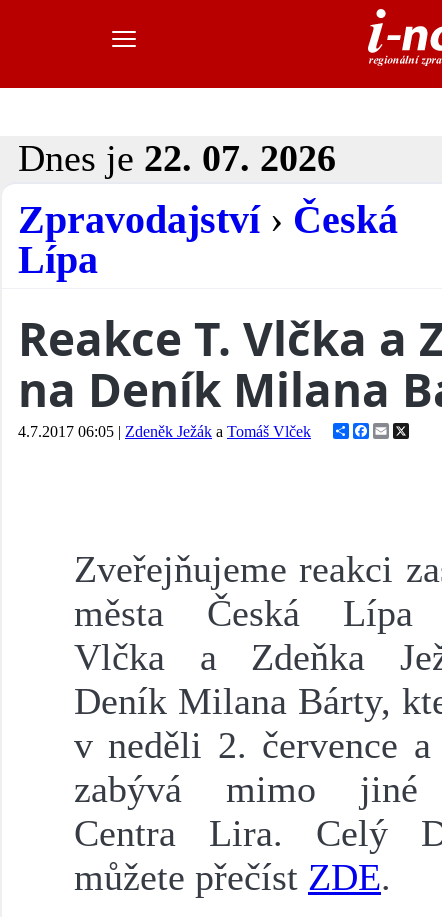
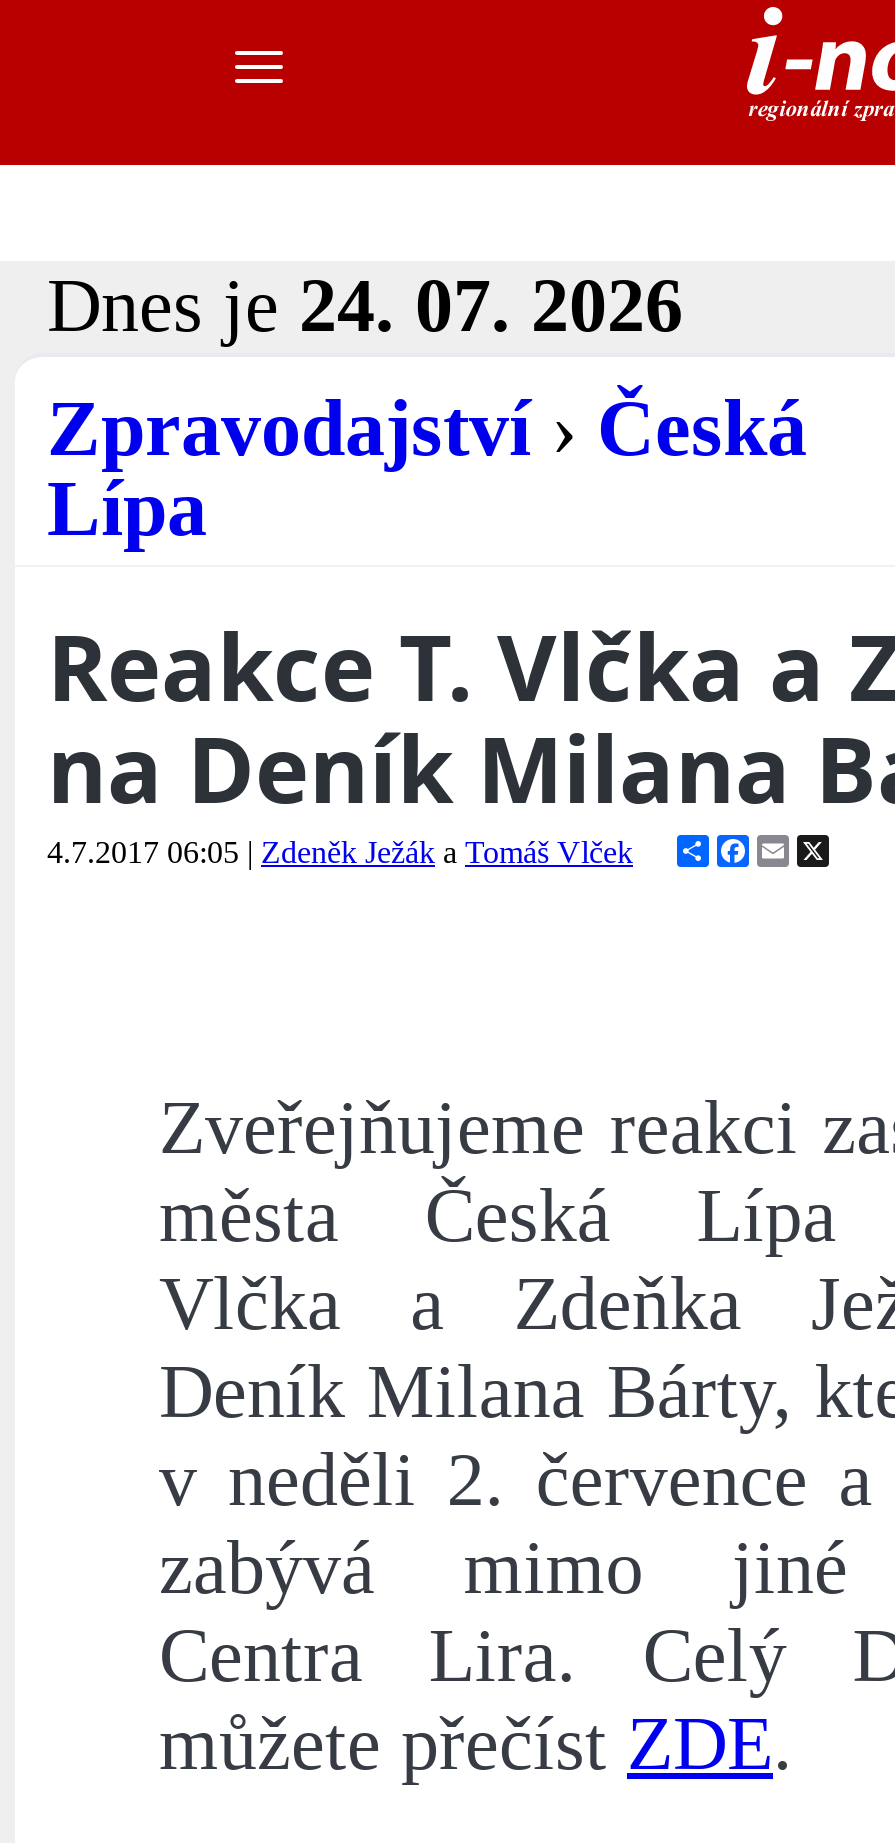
[18,137,336,179] Dnes je 22. 07. 2026 -> [47,264,683,348] Dnes je 24. 07. 2026

